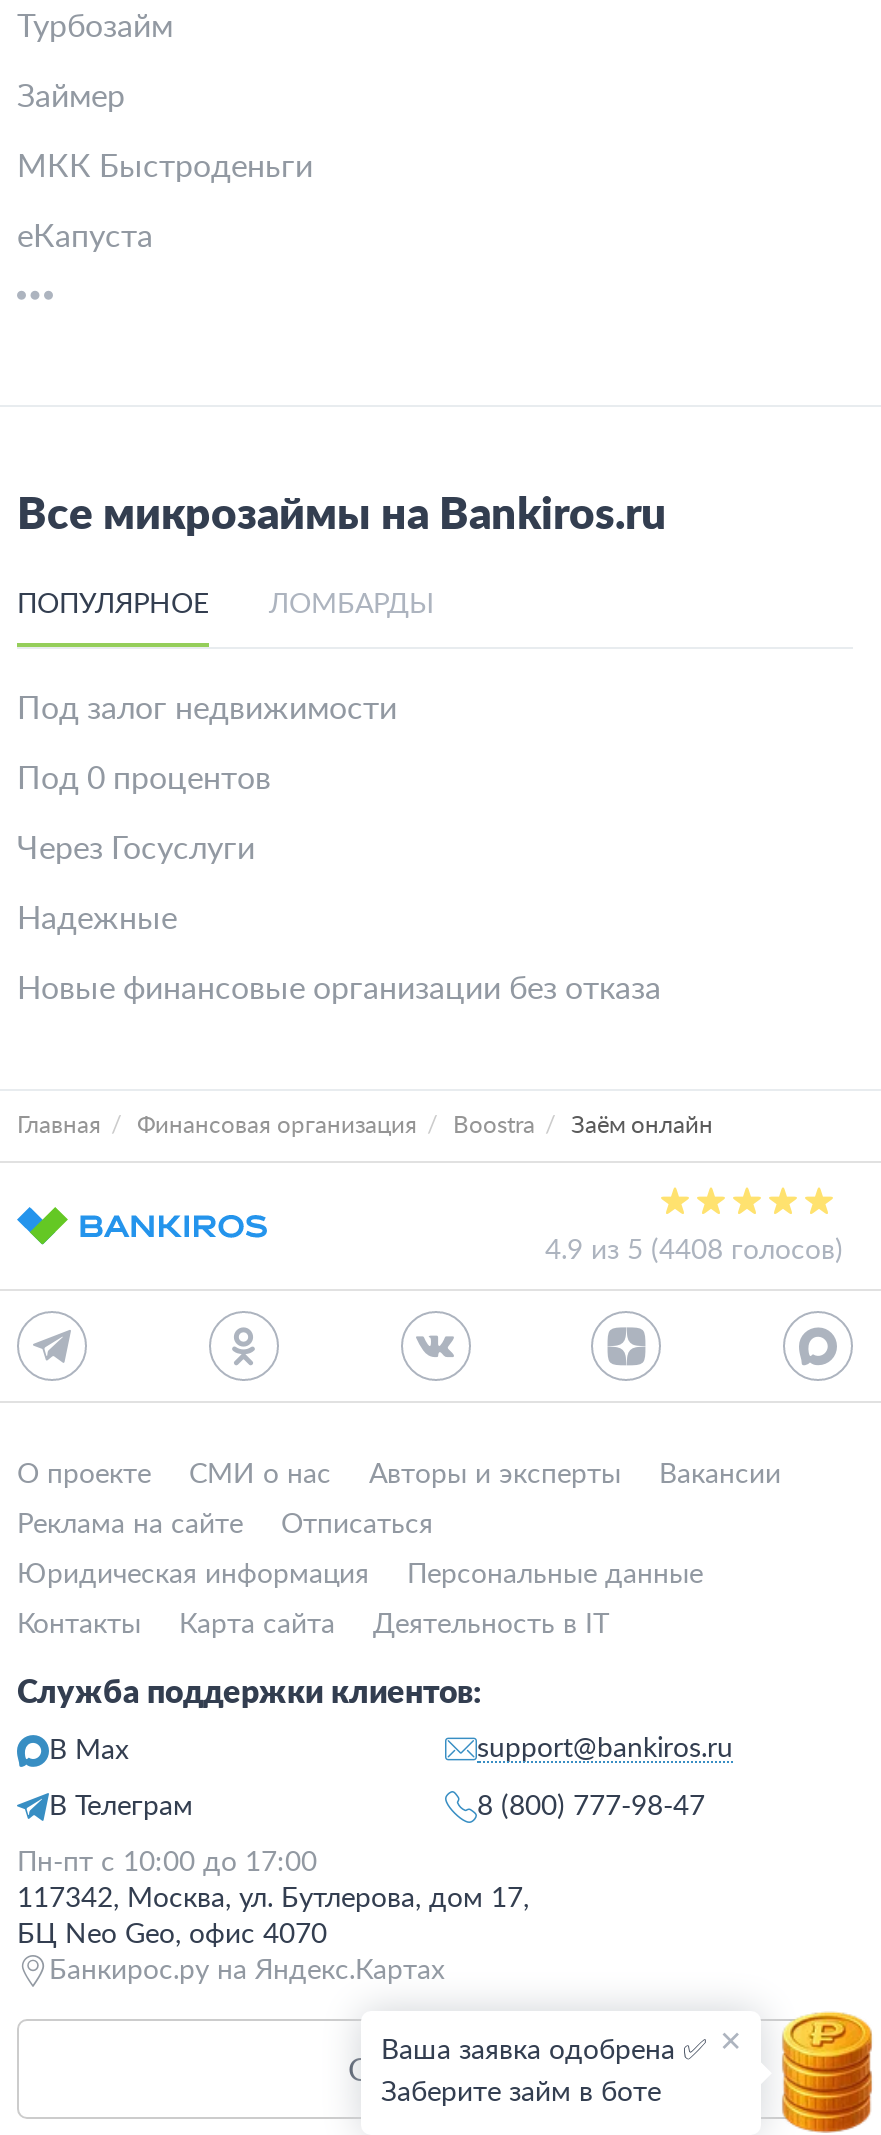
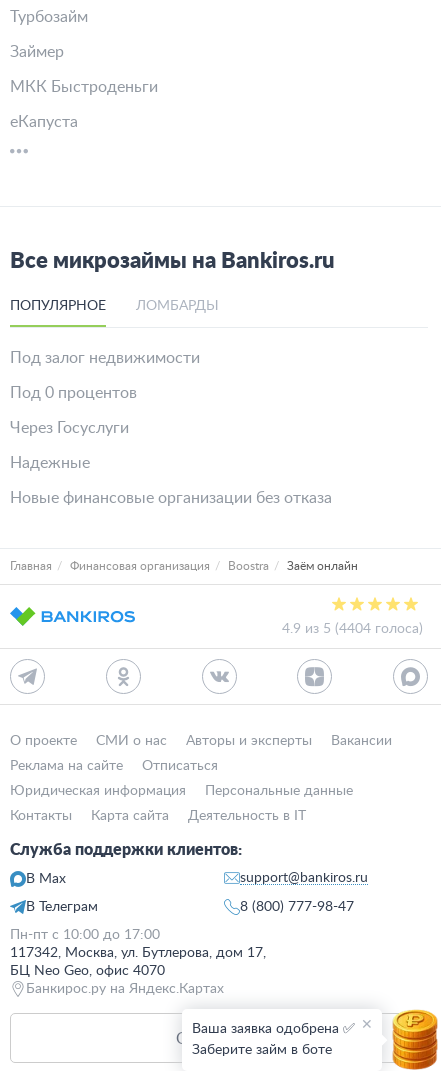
[545,1237,843,1265] 4.9 из 5 (4408 голосов) -> [282,622,423,636] 4.9 из 5 (4404 голоса)

